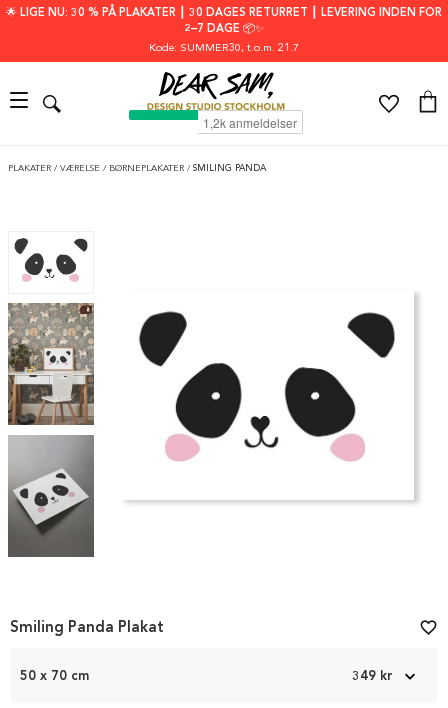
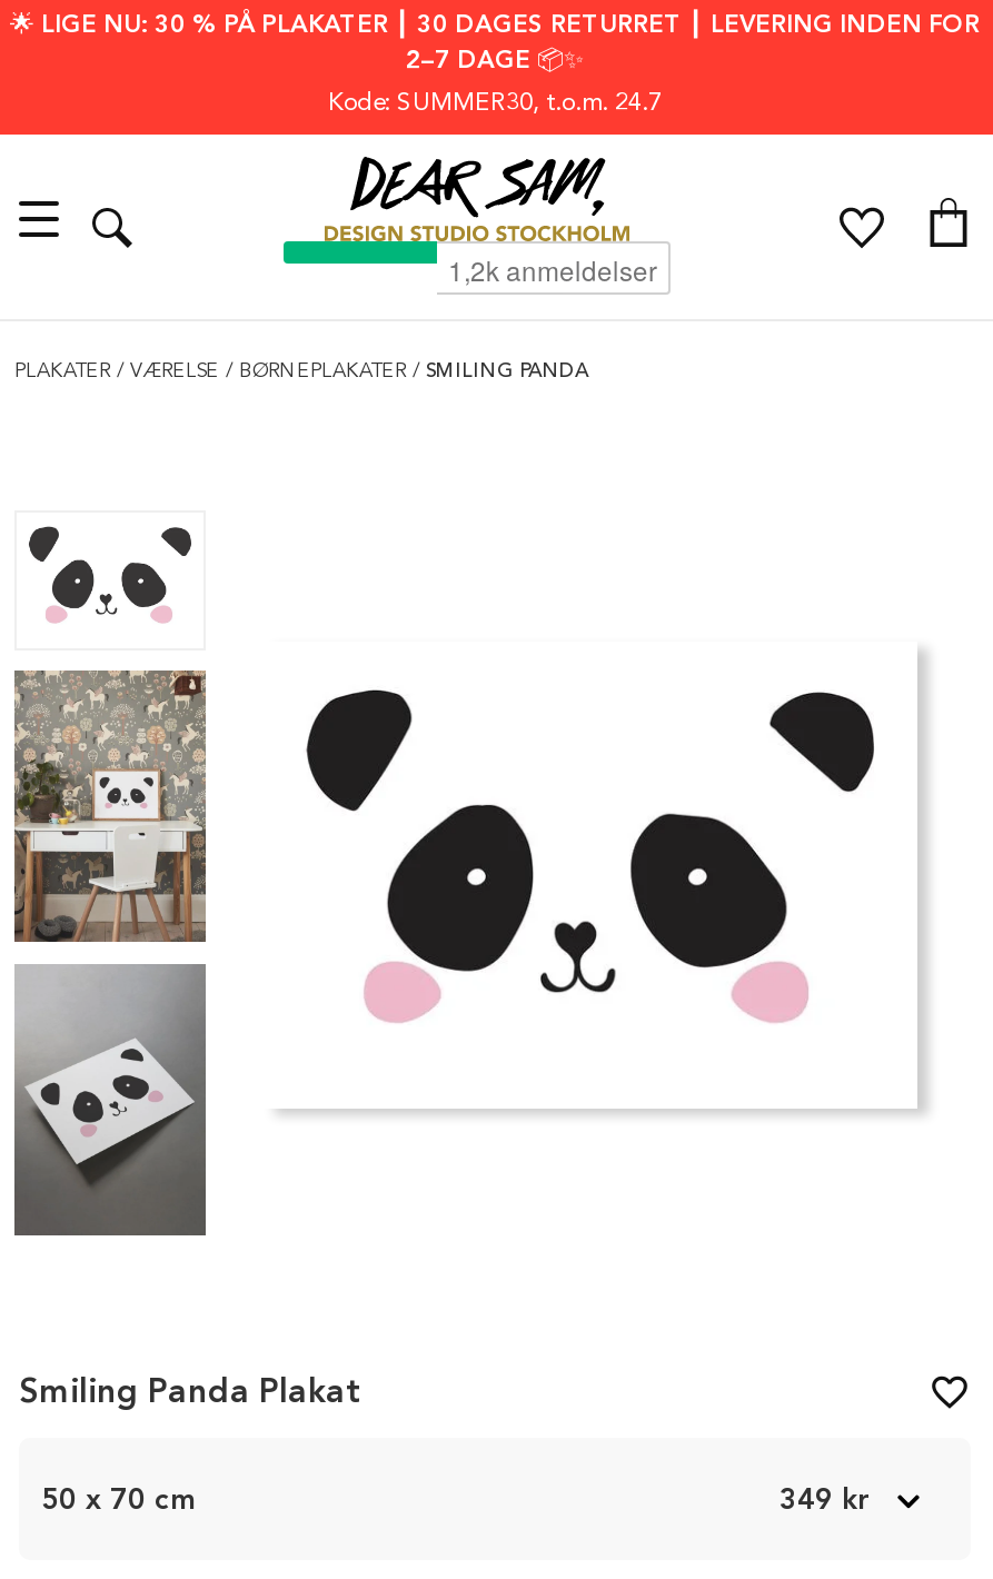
[149,40,299,54] Kode: SUMMER30, t.o.m. 21.7 -> [328,86,662,117] Kode: SUMMER30, t.o.m. 24.7

